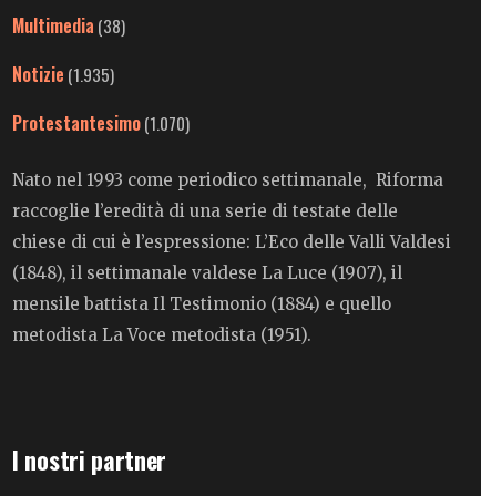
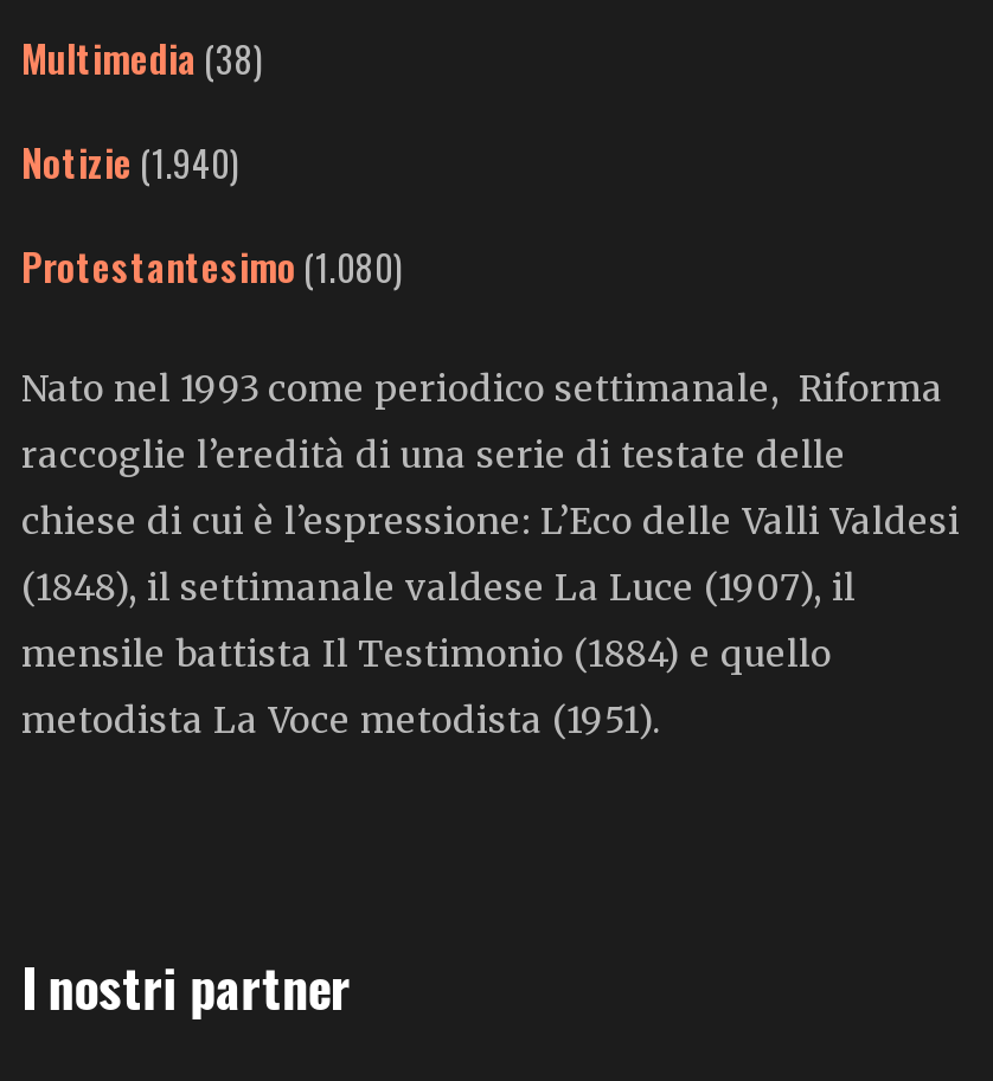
[12,61,114,88] Notizie (1.935) -> [21,133,239,190] Notizie (1.940)
[12,110,190,137] Protestantesimo (1.070) -> [21,238,403,294] Protestantesimo (1.080)

